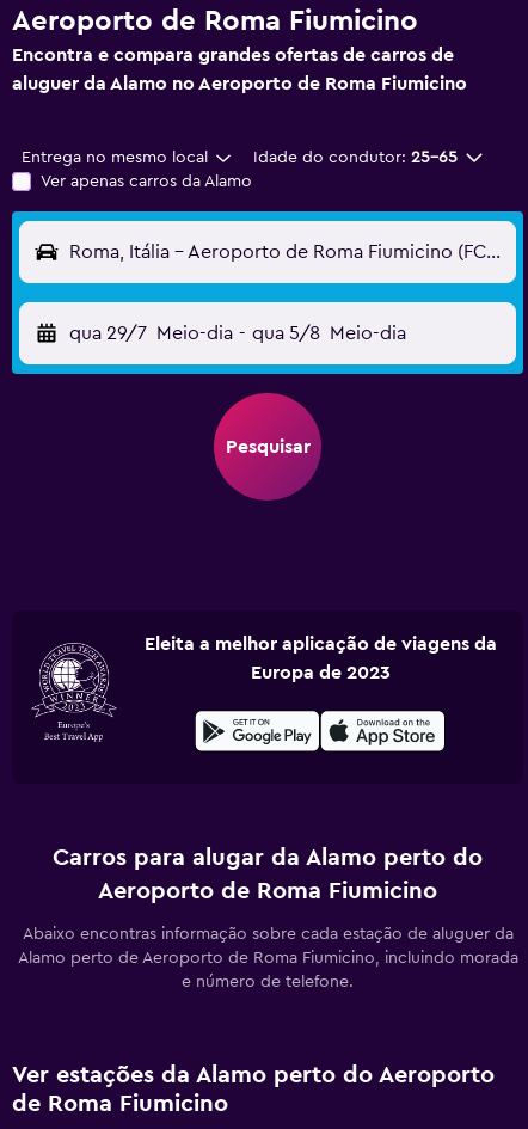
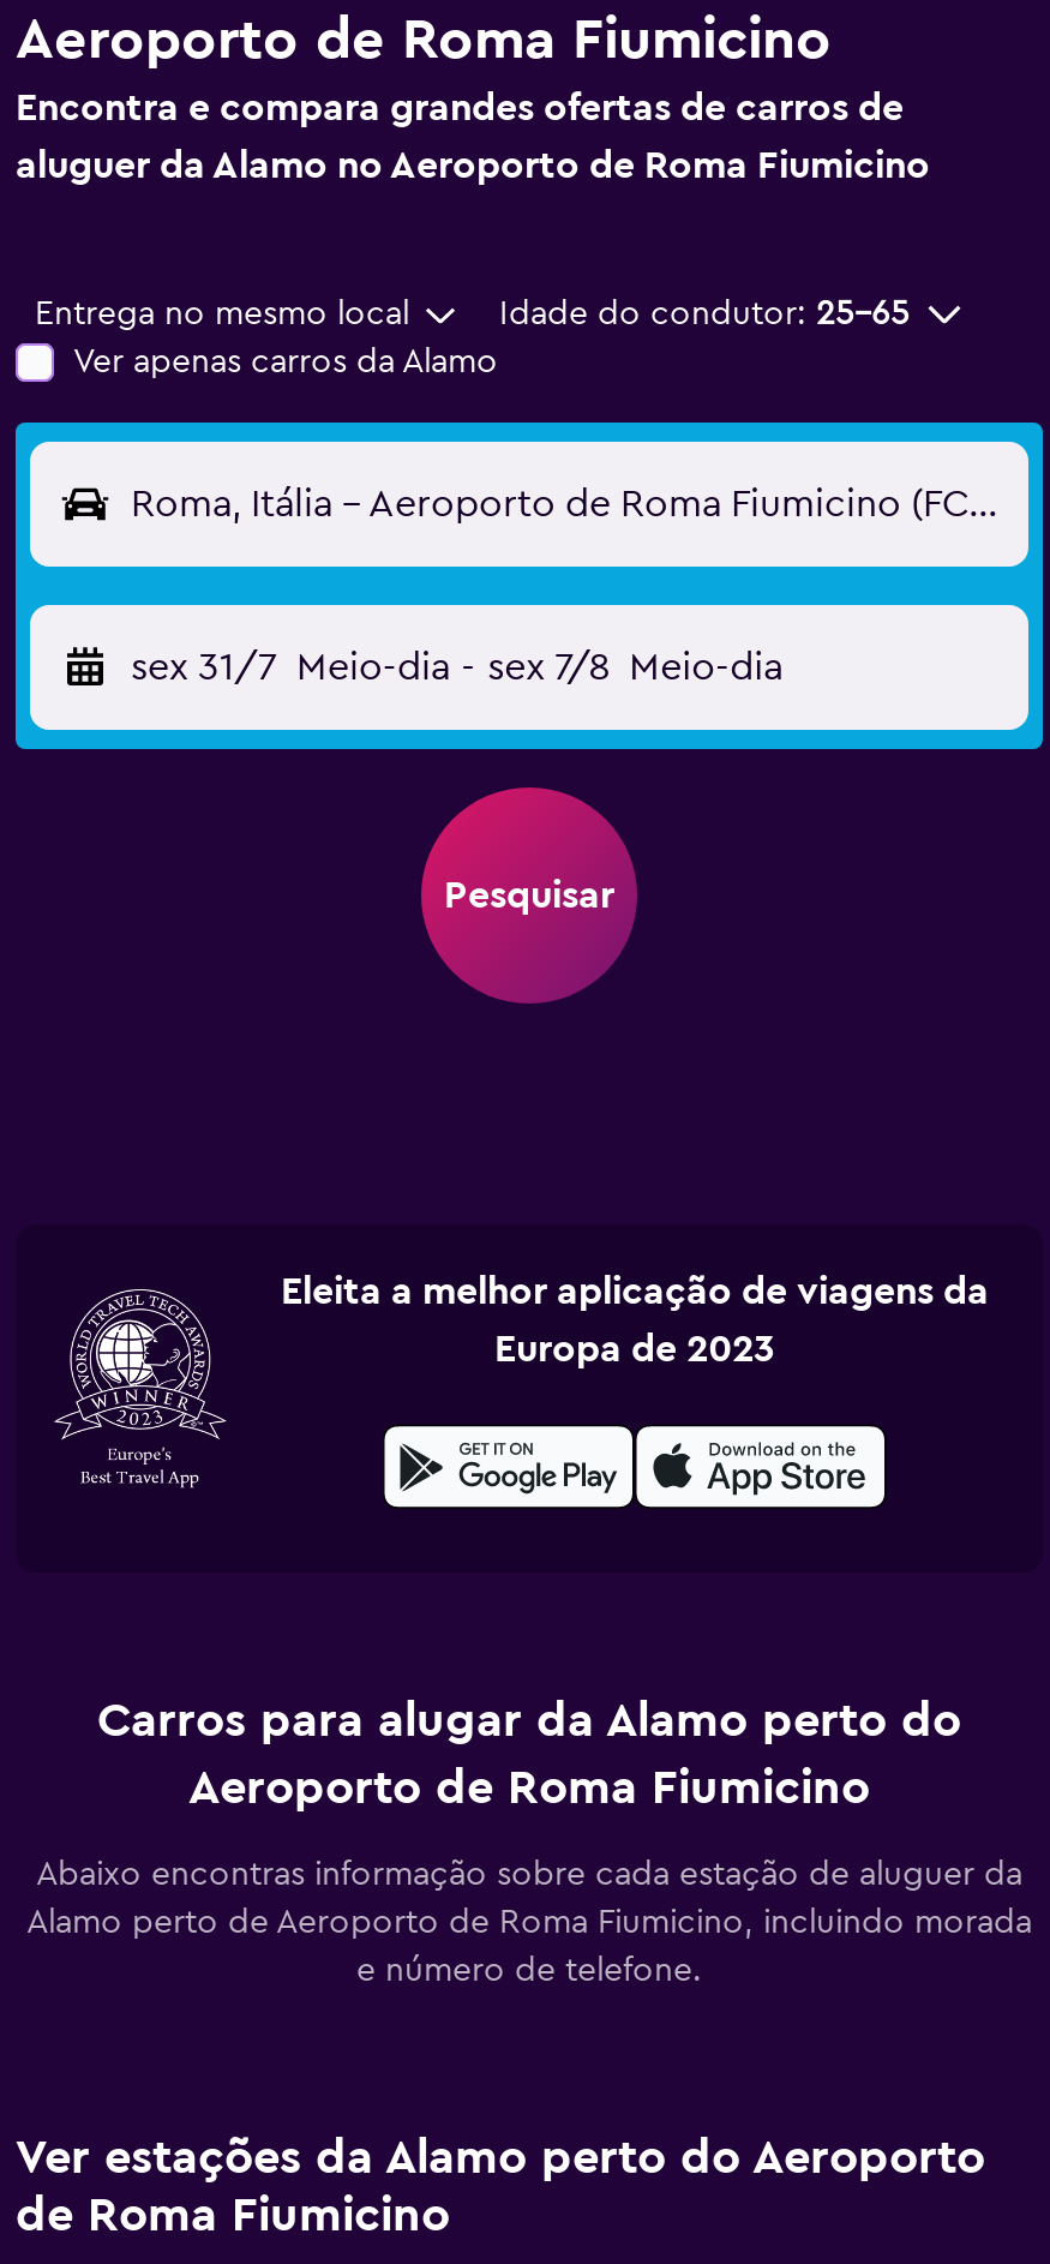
[69,324,406,343] qua 29/7 Meio-dia - qua 5/8 Meio-dia -> [131,648,783,687] sex 31/7 Meio-dia - sex 7/8 Meio-dia

